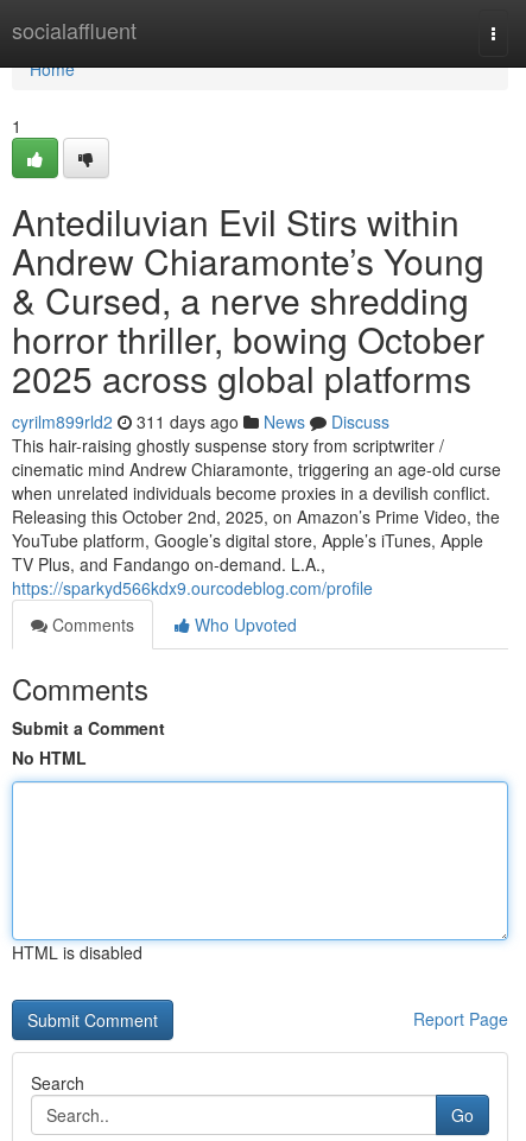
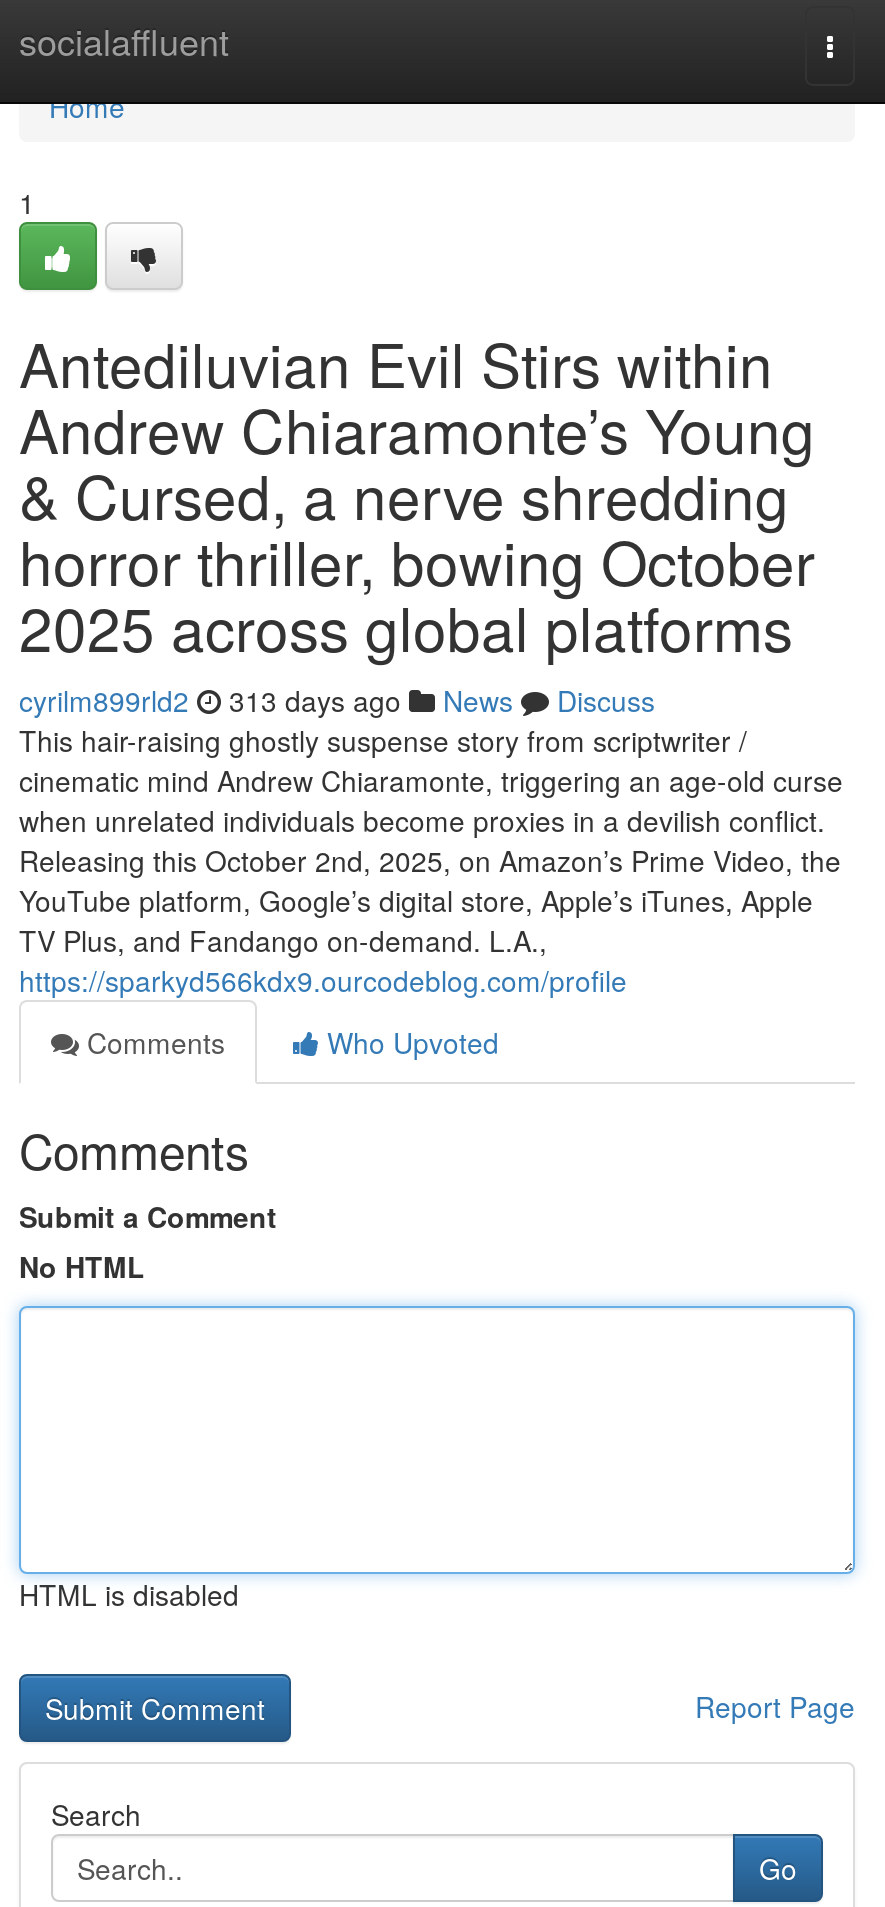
[12,410,389,433] cyrilm899rld2 311 days ago News Discuss -> [19,680,655,720] cyrilm899rld2 313 days ago News Discuss

